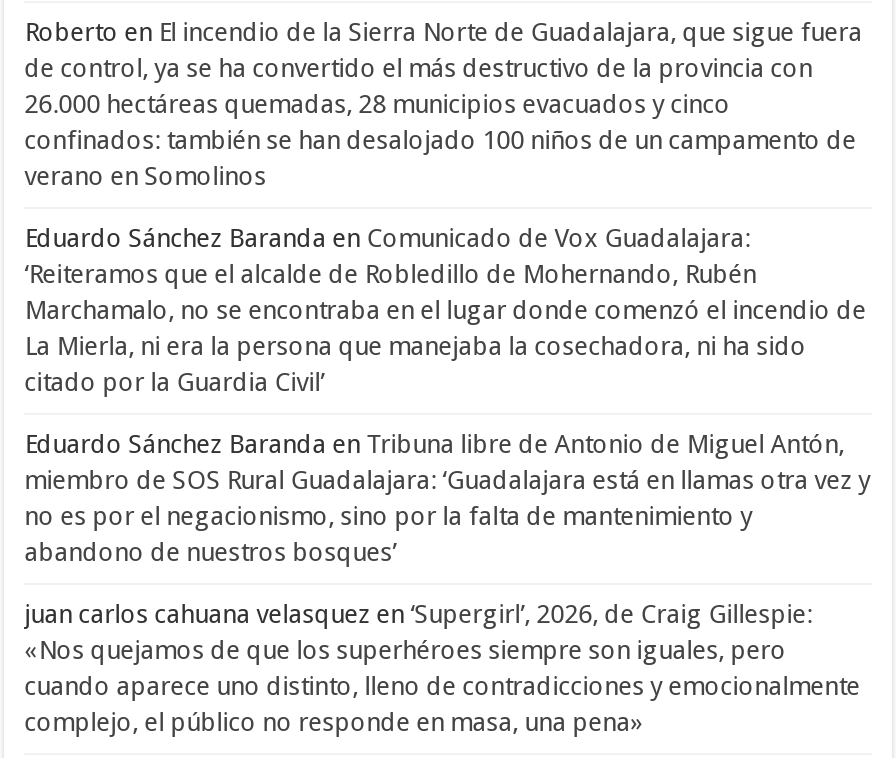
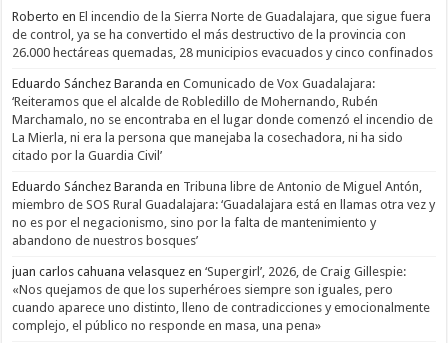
[24,89,856,191] 26.000 hectáreas quemadas, 28 municipios evacuados y cinco | confinados: también se han desalojado 100 niños de un campamento de | verano en Somolinos -> [12,45,433,60] 26.000 hectáreas quemadas, 28 municipios evacuados y cinco confinados

